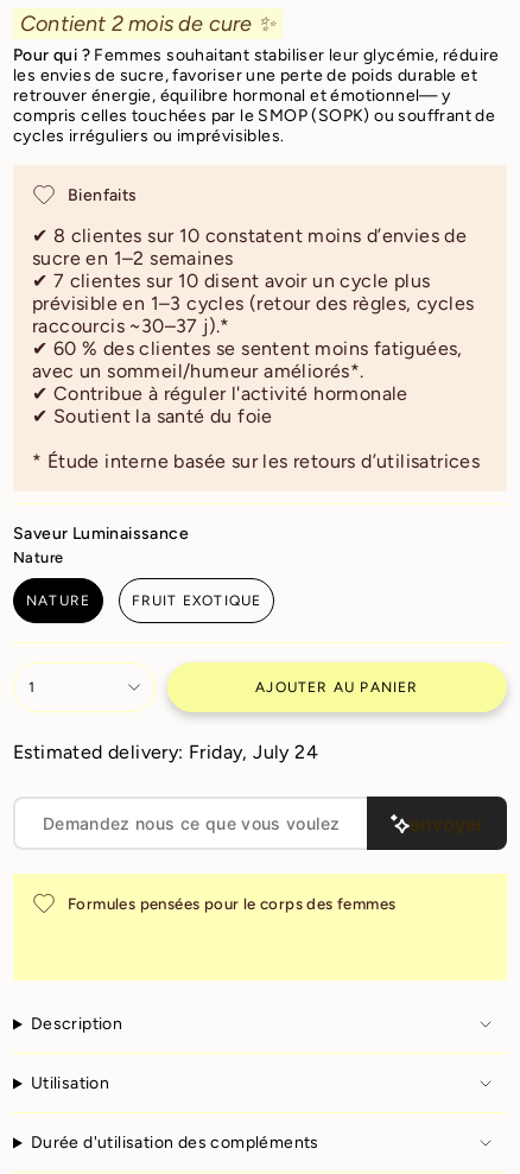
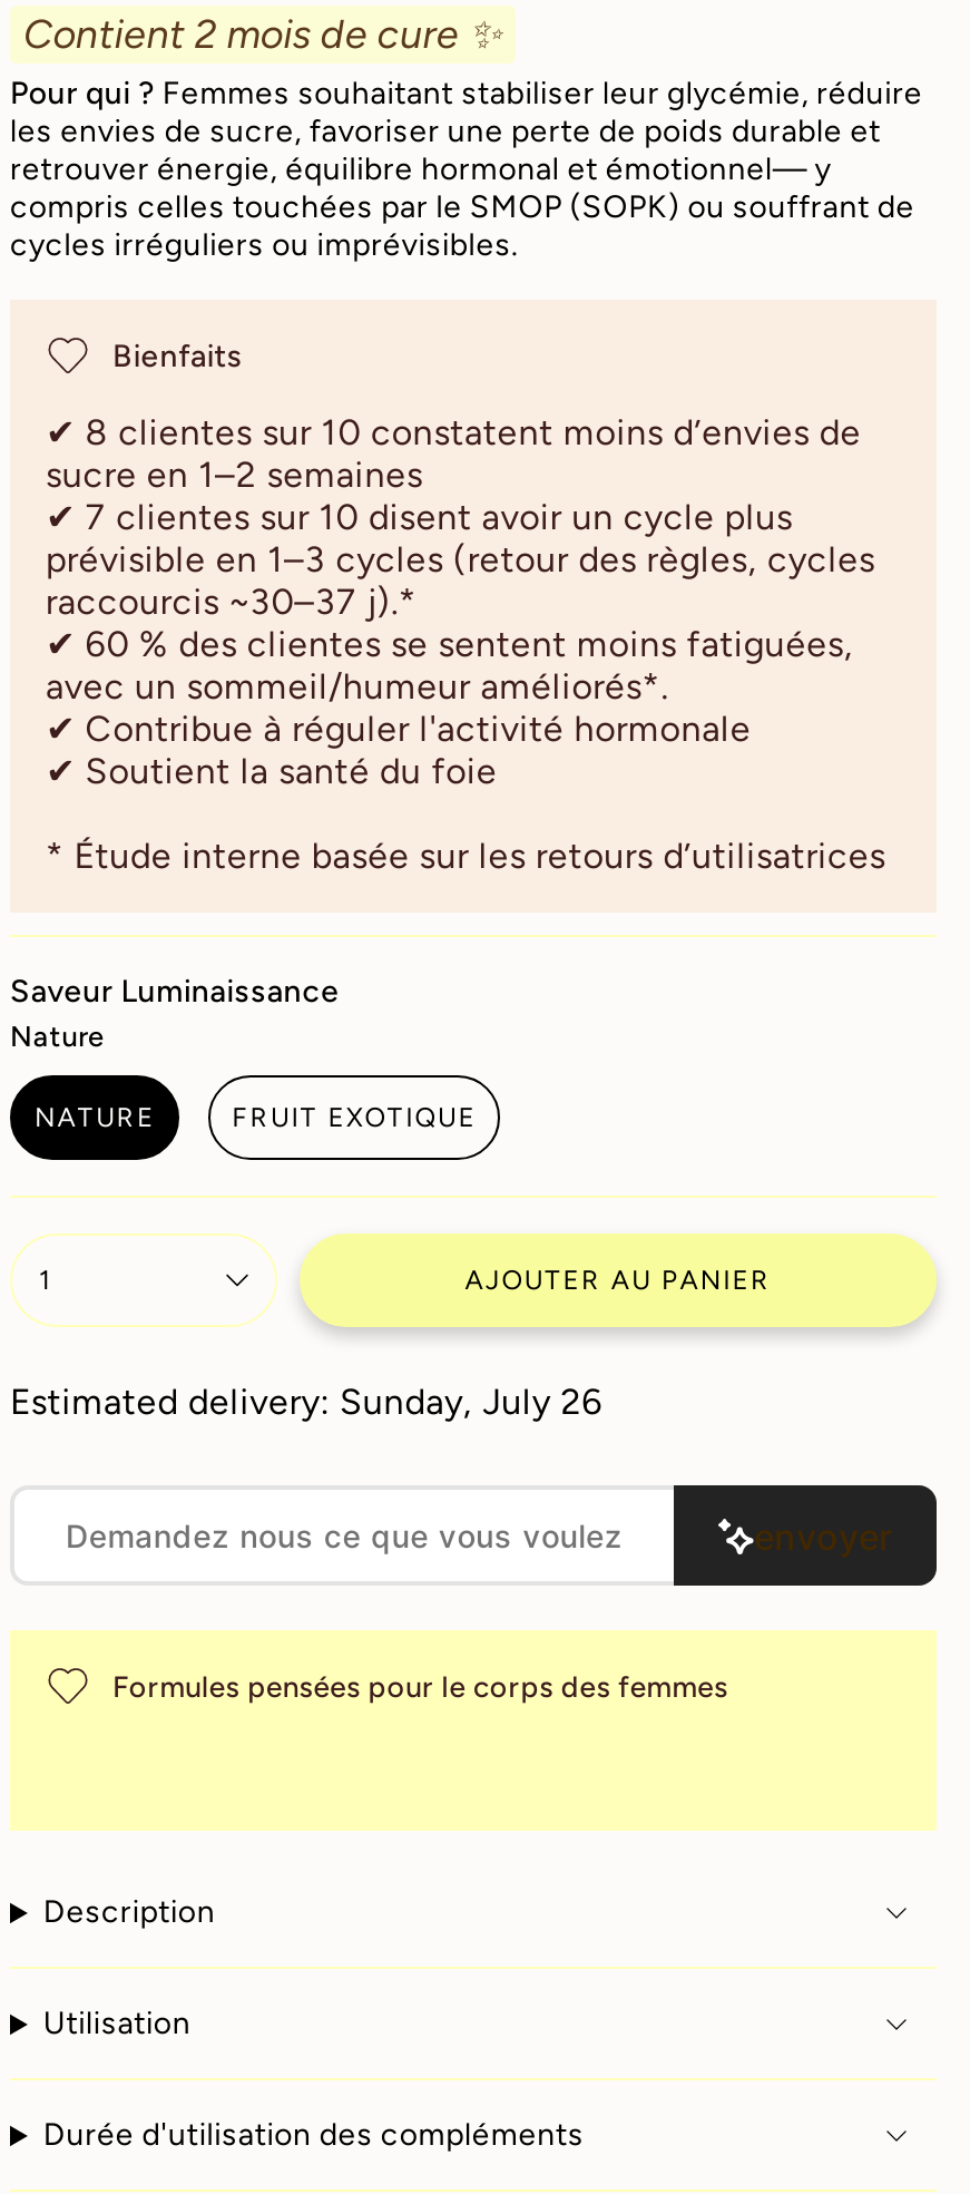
[13,741,318,764] Estimated delivery: Friday, July 24 -> [10,1382,602,1424] Estimated delivery: Sunday, July 26

